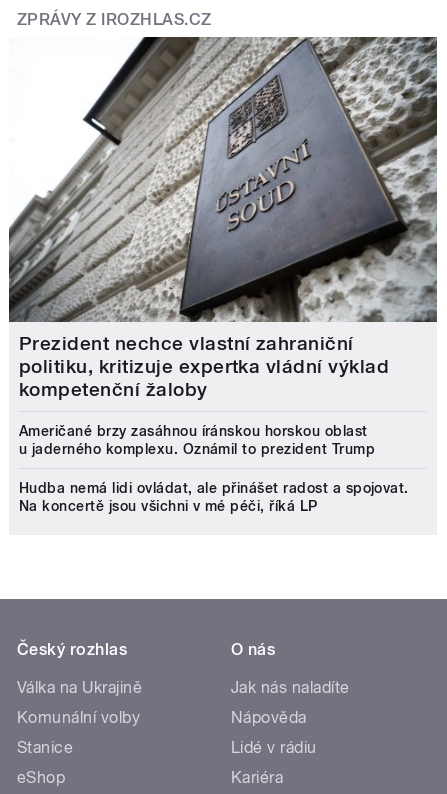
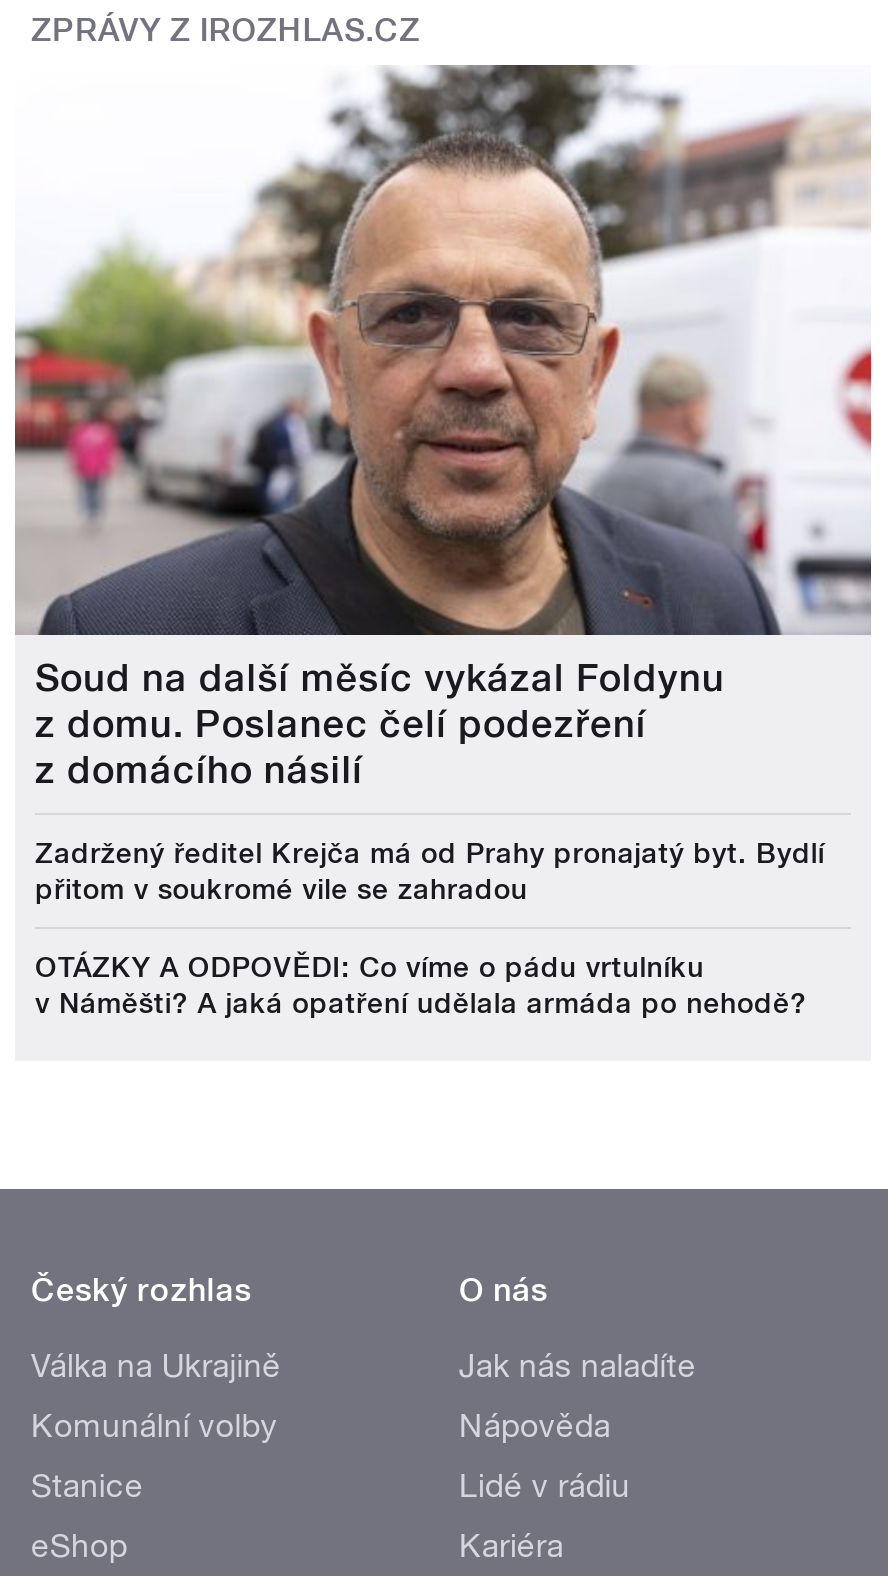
[9,36,438,401] [image] | Prezident nechce vlastní zahraniční | politiku, kritizuje expertka vládní výklad | kompetenční žaloby -> [13,65,873,793] [image] | Soud na další měsíc vykázal Foldynu | z domu. Poslanec čelí podezření | z domácího násilí
[19,423,375,457] Američané brzy zasáhnou íránskou horskou oblast | u jaderného komplexu. Oznámil to prezident Trump -> [35,837,825,905] Zadržený ředitel Krejča má od Prahy pronajatý byt. Bydlí | přitom v soukromé vile se zahradou
[19,480,409,514] Hudba nemá lidi ovládat, ale přinášet radost a spojovat. | Na koncertě jsou všichni v mé péči, říká LP -> [35,951,807,1019] OTÁZKY A ODPOVĚDI: Co víme o pádu vrtulníku | v Náměšti? A jaká opatření udělala armáda po nehodě?

